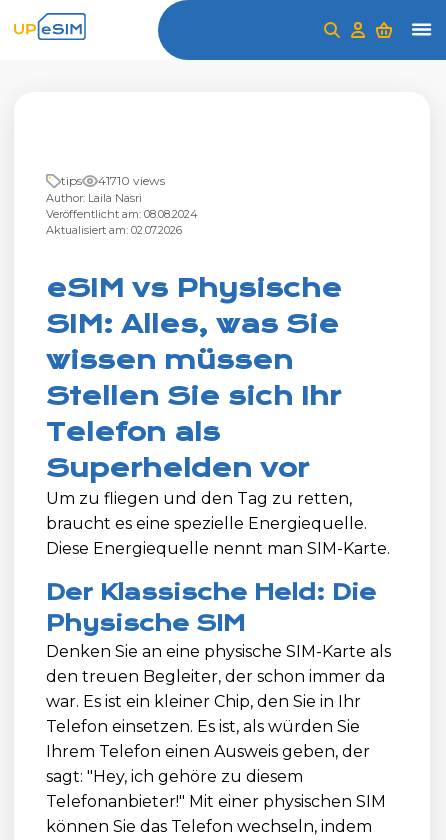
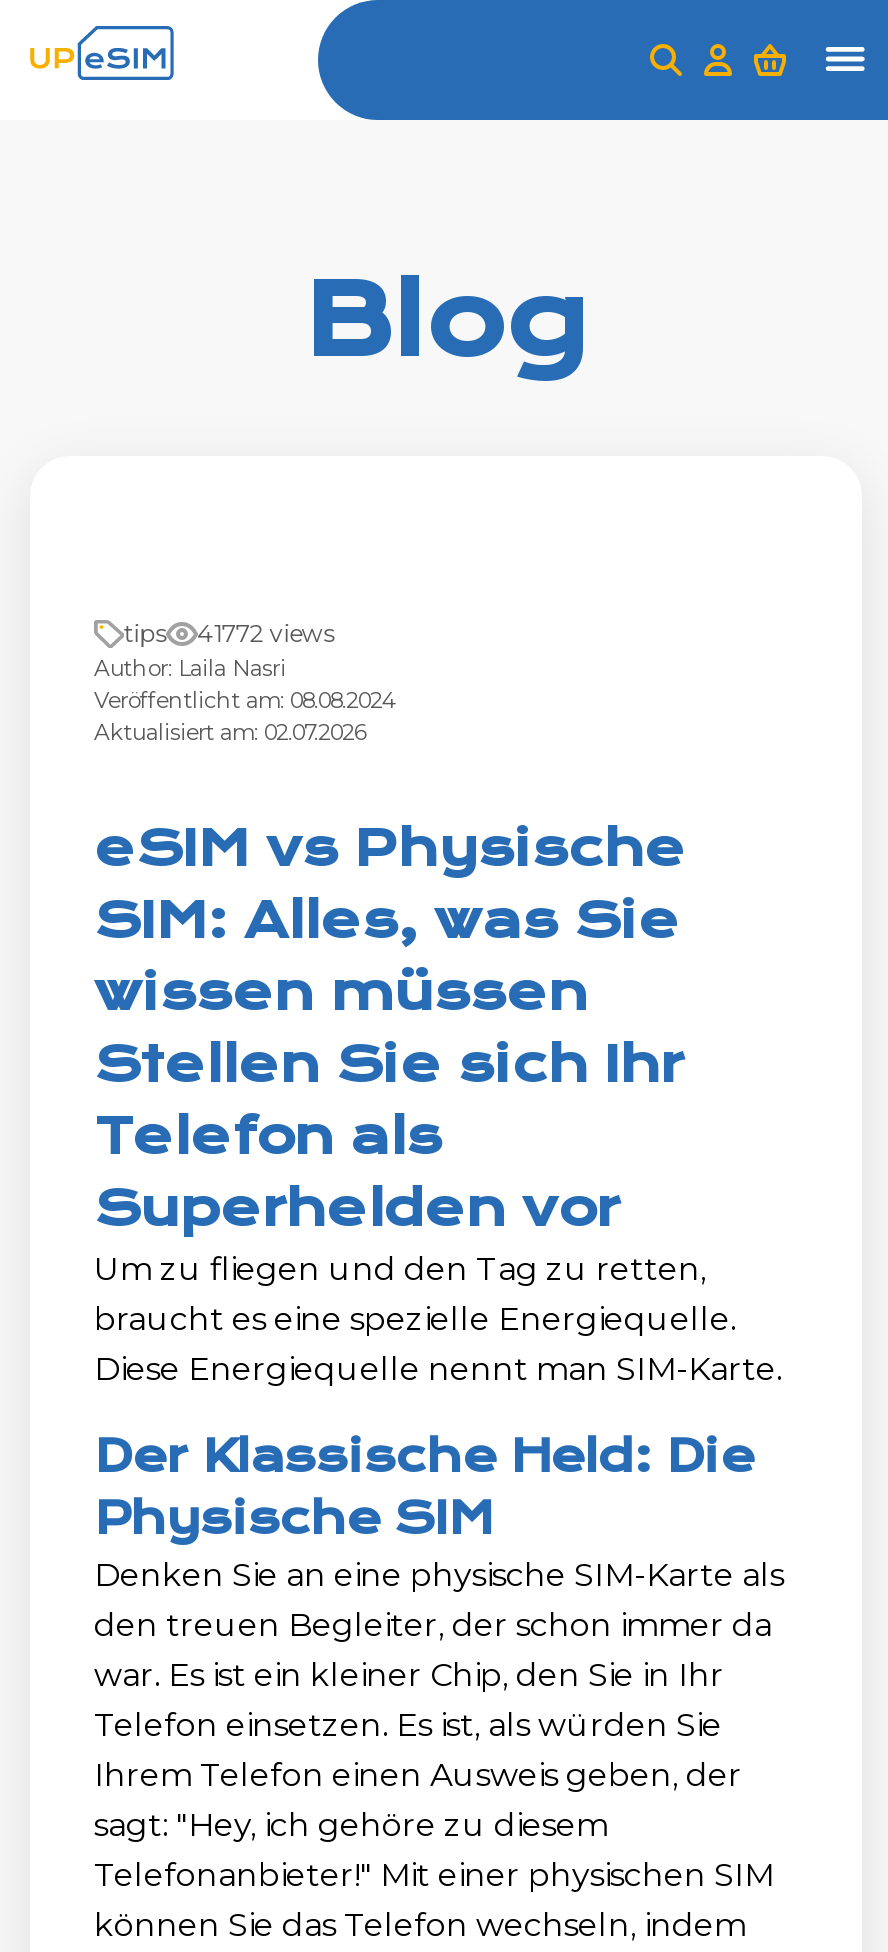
none -> [304,260,588,380] Blog
[61,173,165,188] tips 41710 views -> [124,618,334,648] tips 41772 views

